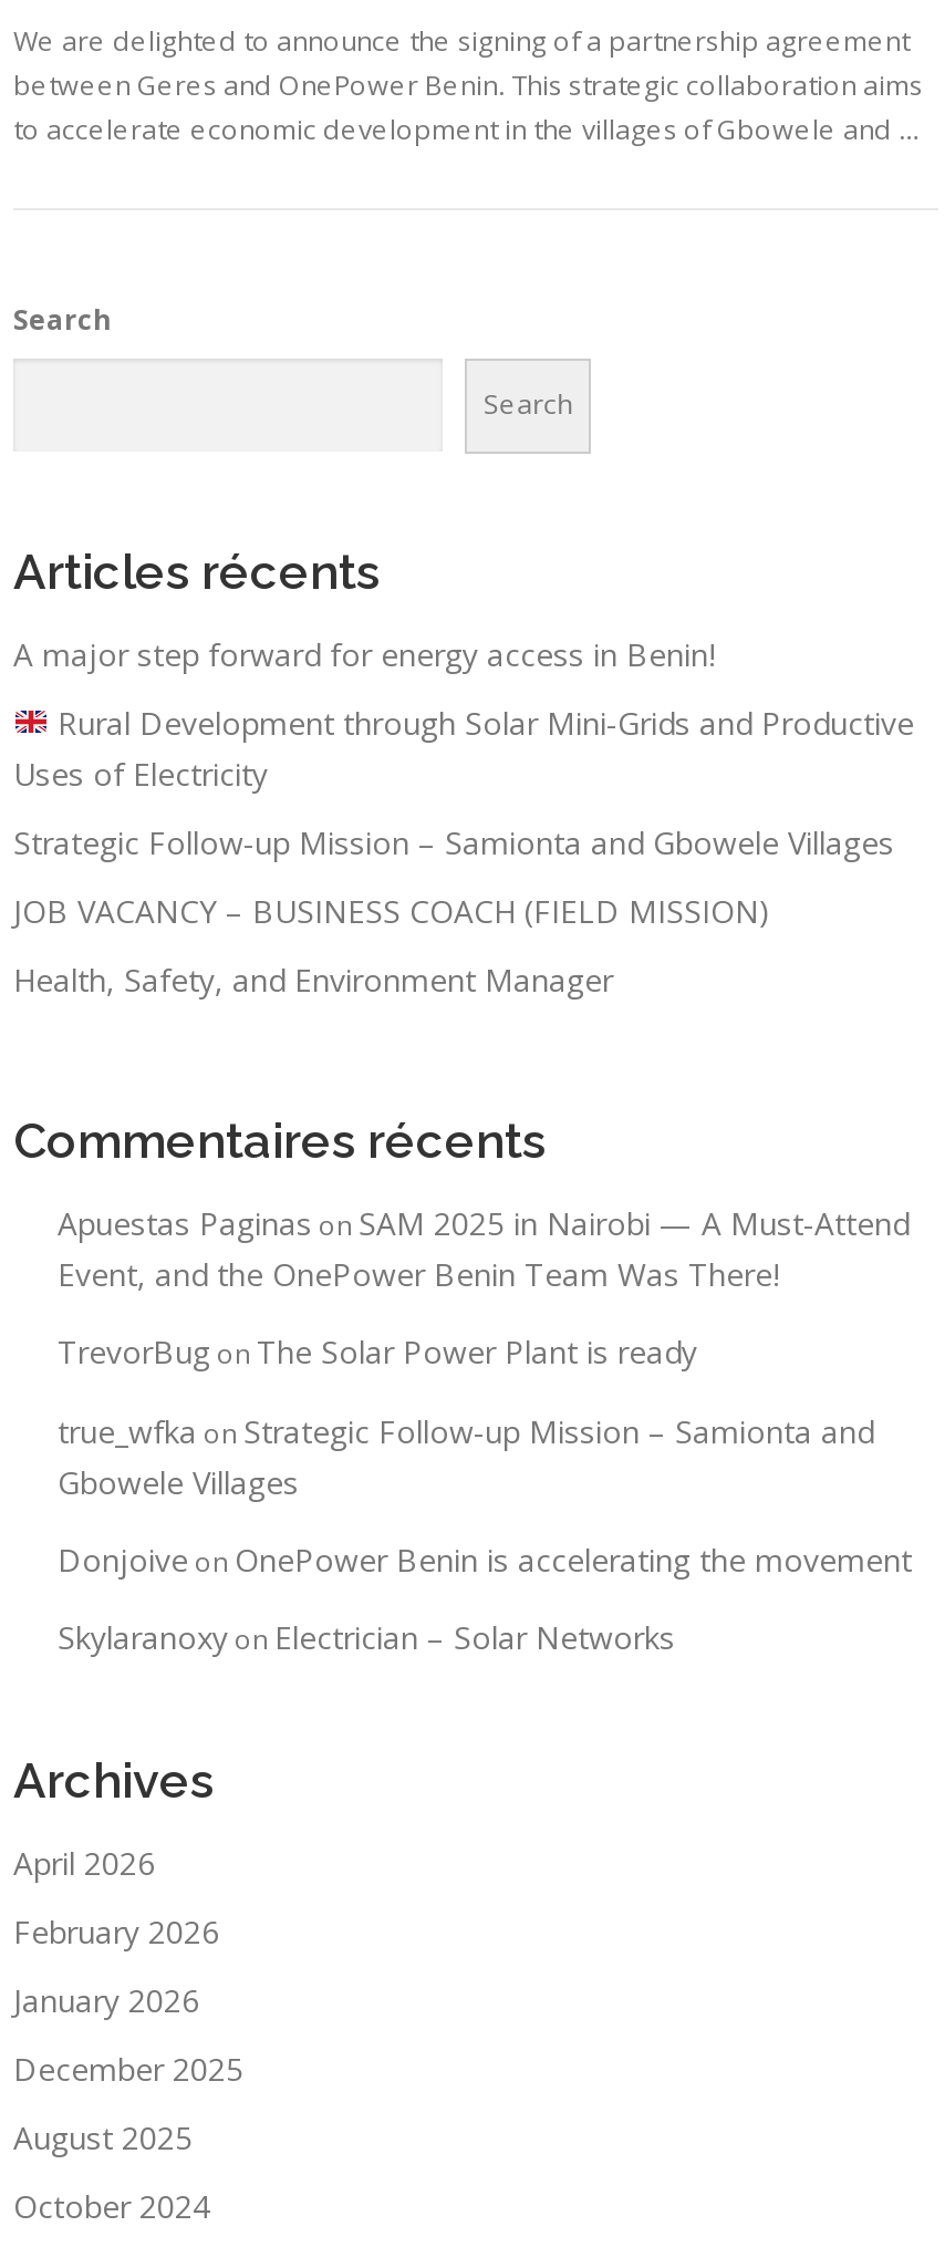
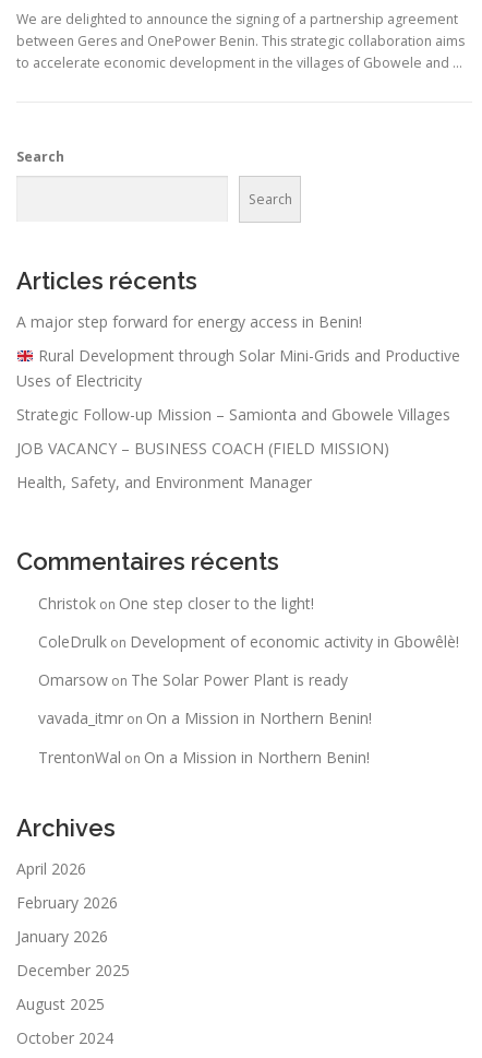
[58,1202,910,1295] Apuestas Paginas on SAM 2025 in Nairobi — A Must-Attend | Event, and the OnePower Benin Team Was There! -> [38,592,314,613] Christok on One step closer to the light!
[58,1331,697,1373] TrevorBug on The Solar Power Plant is ready -> [38,631,459,652] ColeDrulk on Development of economic activity in Gbowêlè!
[58,1409,874,1502] true_wfka on Strategic Follow-up Mission – Samionta and | Gbowele Villages -> [38,669,348,690] Omarsow on The Solar Power Plant is ready
[58,1538,912,1580] Donjoive on OnePower Benin is accelerating the movement -> [38,708,372,728] vavada_itmr on On a Mission in Northern Benin!
[58,1616,675,1658] Skylaranoxy on Electrician – Solar Networks -> [38,746,370,767] TrentonWal on On a Mission in Northern Benin!

